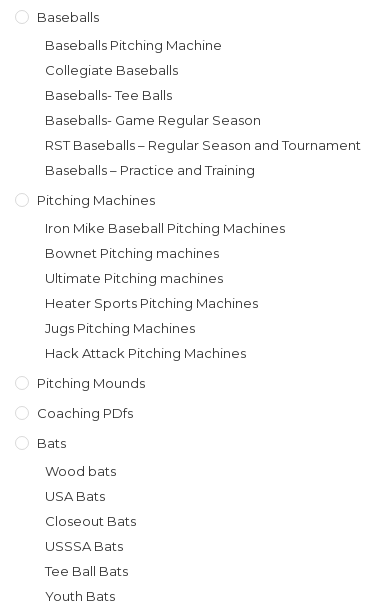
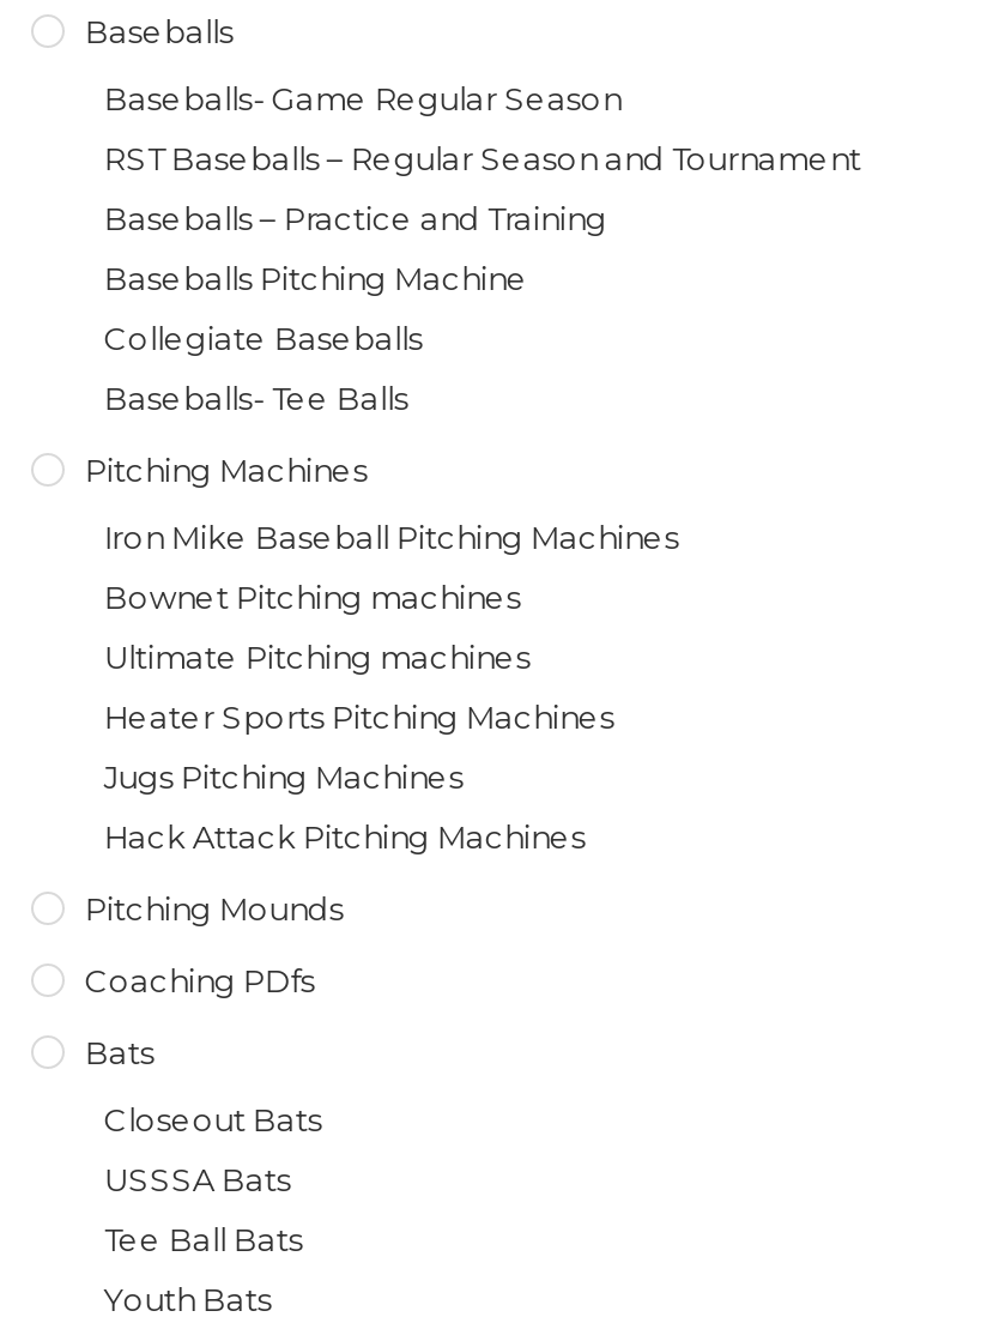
moved [45,36,222,102] -> [104,260,528,418]: Baseballs Pitching Machine | Collegiate Baseballs | Baseballs- Tee Balls
moved [45,111,361,177] -> [104,80,861,238]: Baseballs- Game Regular Season | RST Baseballs – Regular Season and Tournament | Baseballs – Practice and Training
[45,462,116,503] Wood bats | USA Bats -> none

